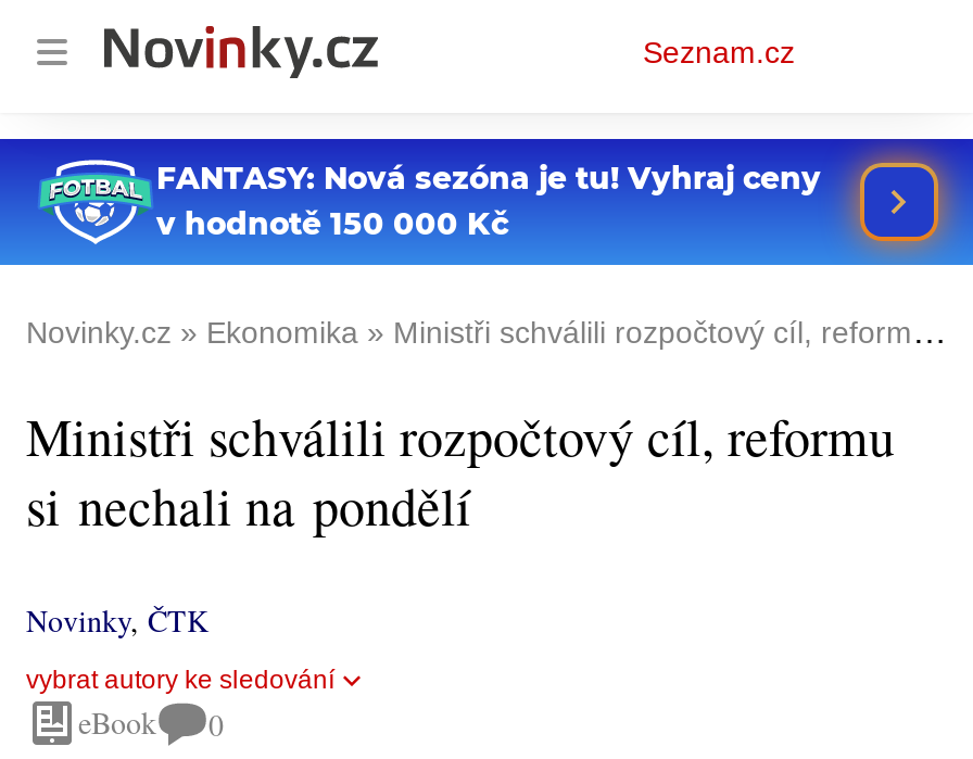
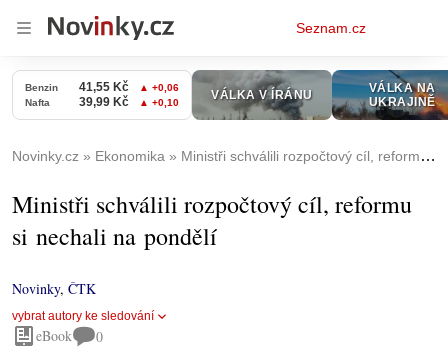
[7,137,966,267] [image] -> [3,68,445,125] [image]

